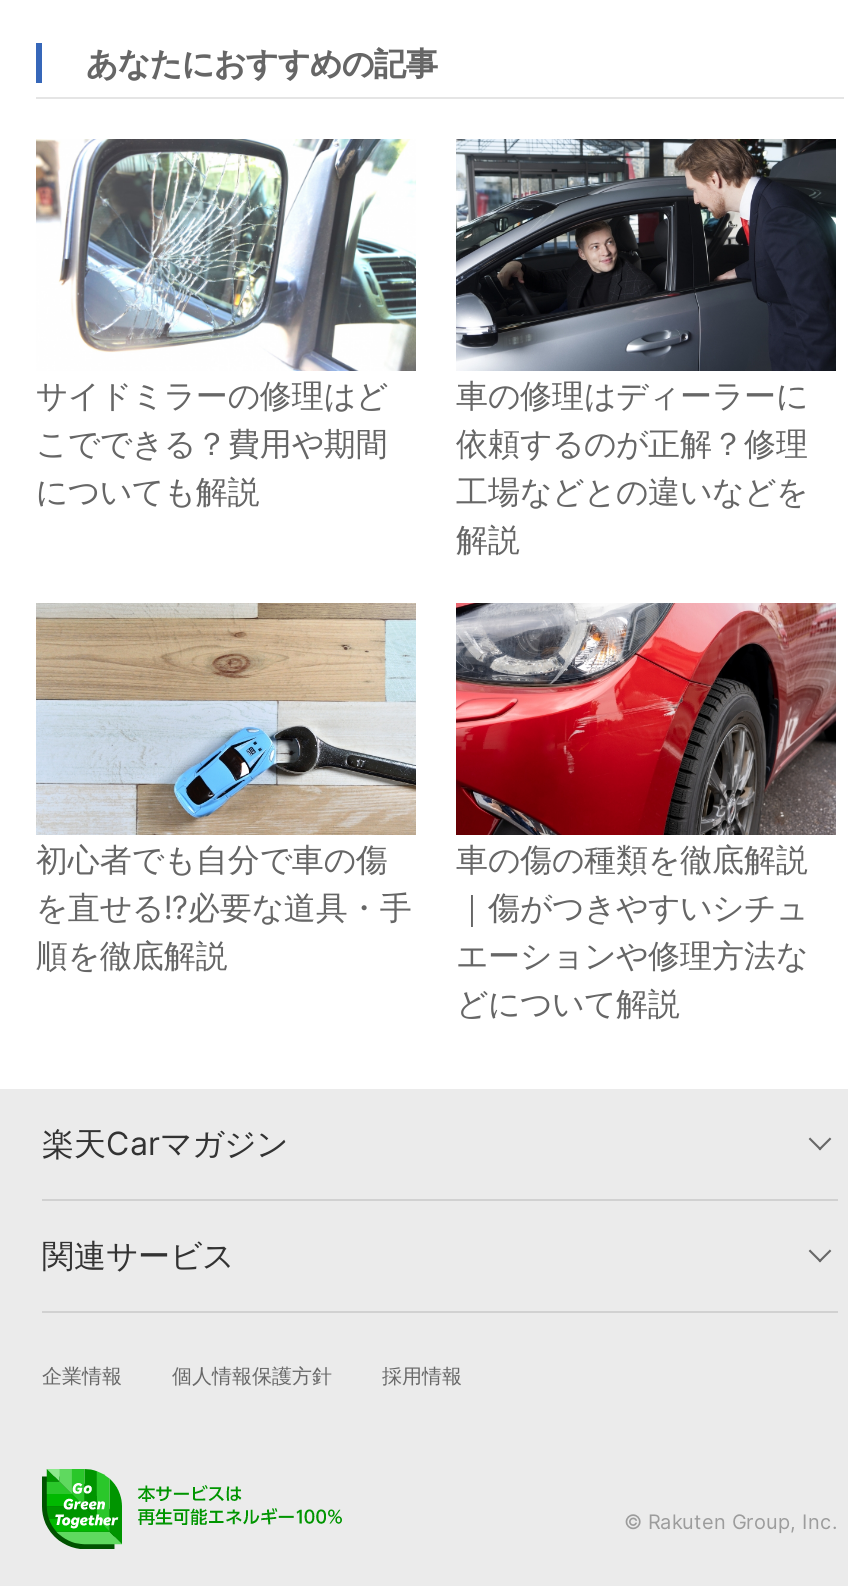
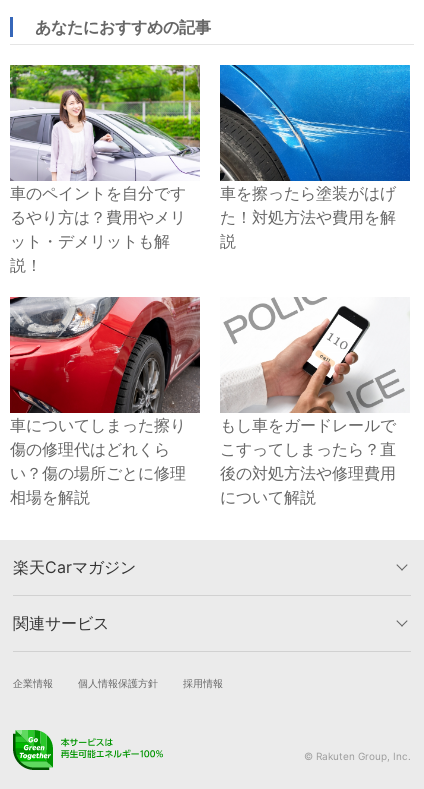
[36,137,418,510] [image] | サイドミラーの修理はど | こでできる？費用や期間 | についても解説 -> [9,64,201,275] [image] | 車のペイントを自分です | るやり方は？費用やメリ | ット・デメリットも解 | 説！
[456,137,838,558] [image] | 車の修理はディーラーに | 依頼するのが正解？修理 | 工場などとの違いなどを | 解説 -> [219,64,411,251] [image] | 車を擦ったら塗装がはげ | た！対処方法や費用を解 | 説
[36,603,416,974] [image] | 初心者でも自分で車の傷 | を直せる!?必要な道具・手 | 順を徹底解説 -> [9,296,201,507] [image] | 車についてしまった擦り | 傷の修理代はどれくら | い？傷の場所ごとに修理 | 相場を解説
[454,601,838,1022] [image] | 車の傷の種類を徹底解説 | ｜傷がつきやすいシチュ | エーションや修理方法な | どについて解説 -> [220,297,410,507] [image] | もし車をガードレールで | こすってしまったら？直 | 後の対処方法や修理費用 | について解説

